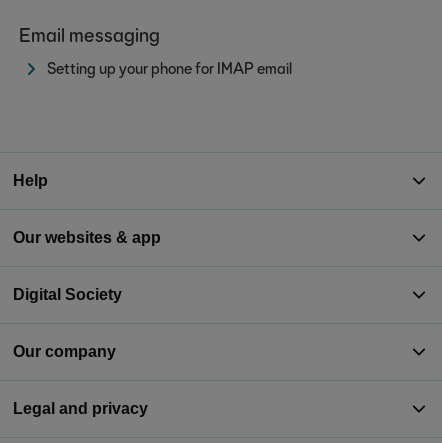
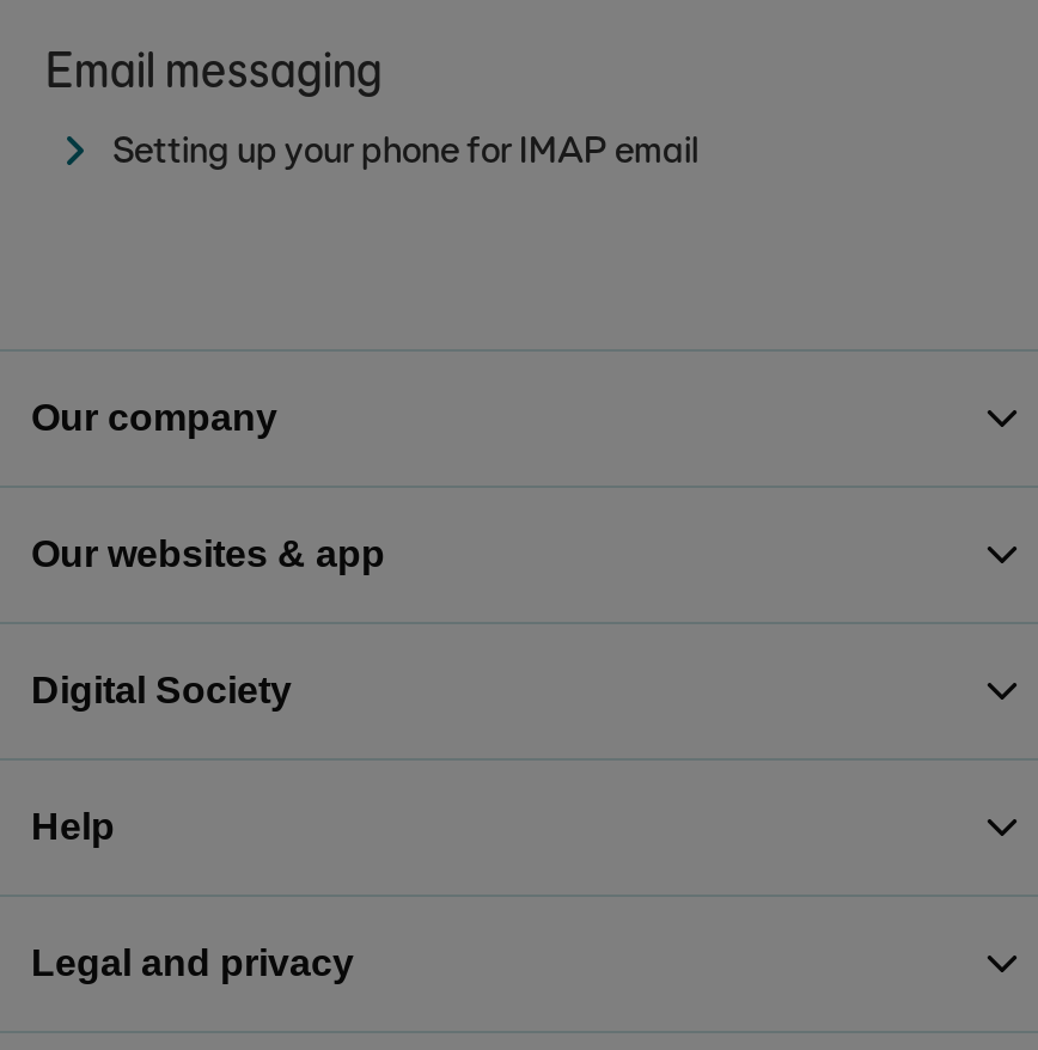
moved [13,172,48,189] -> [31,806,115,847]: Help
moved [13,343,116,360] -> [31,397,277,438]: Our company

